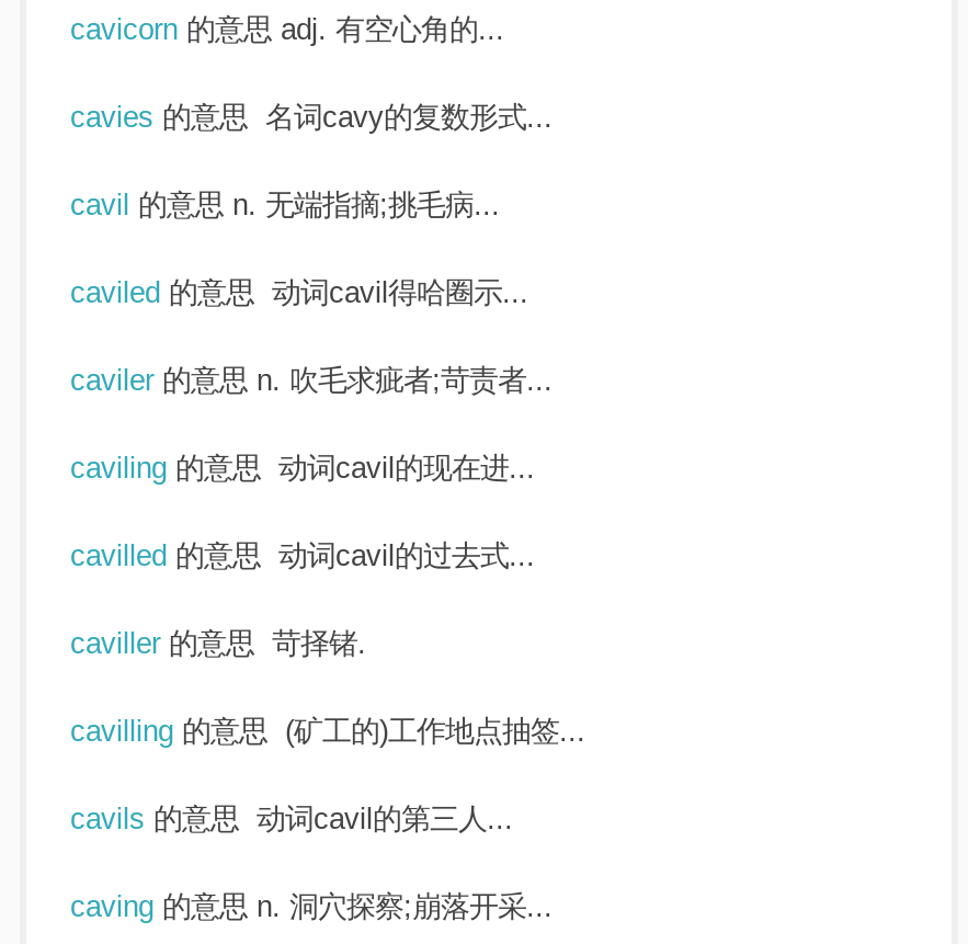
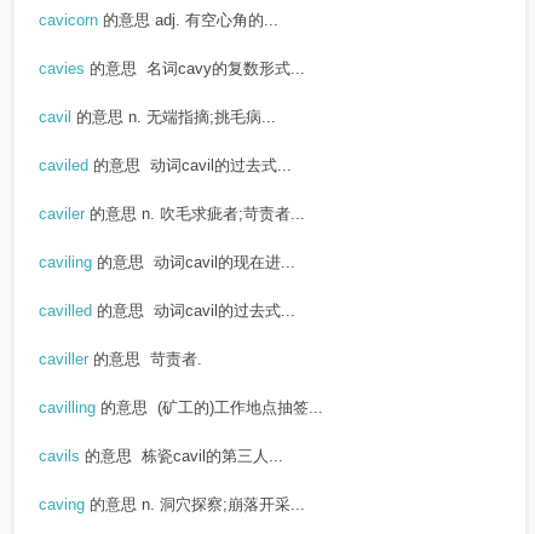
[70,276,528,309] caviled的意思 动词cavil得哈圈示... -> [39,156,292,174] caviled的意思 动词cavil的过去式...
[70,627,366,660] caviller的意思 苛择锗. -> [39,350,202,368] caviller的意思 苛责者.
[70,803,513,835] cavils的意思 动词cavil的第三人... -> [39,447,283,465] cavils的意思 栋瓷cavil的第三人...

